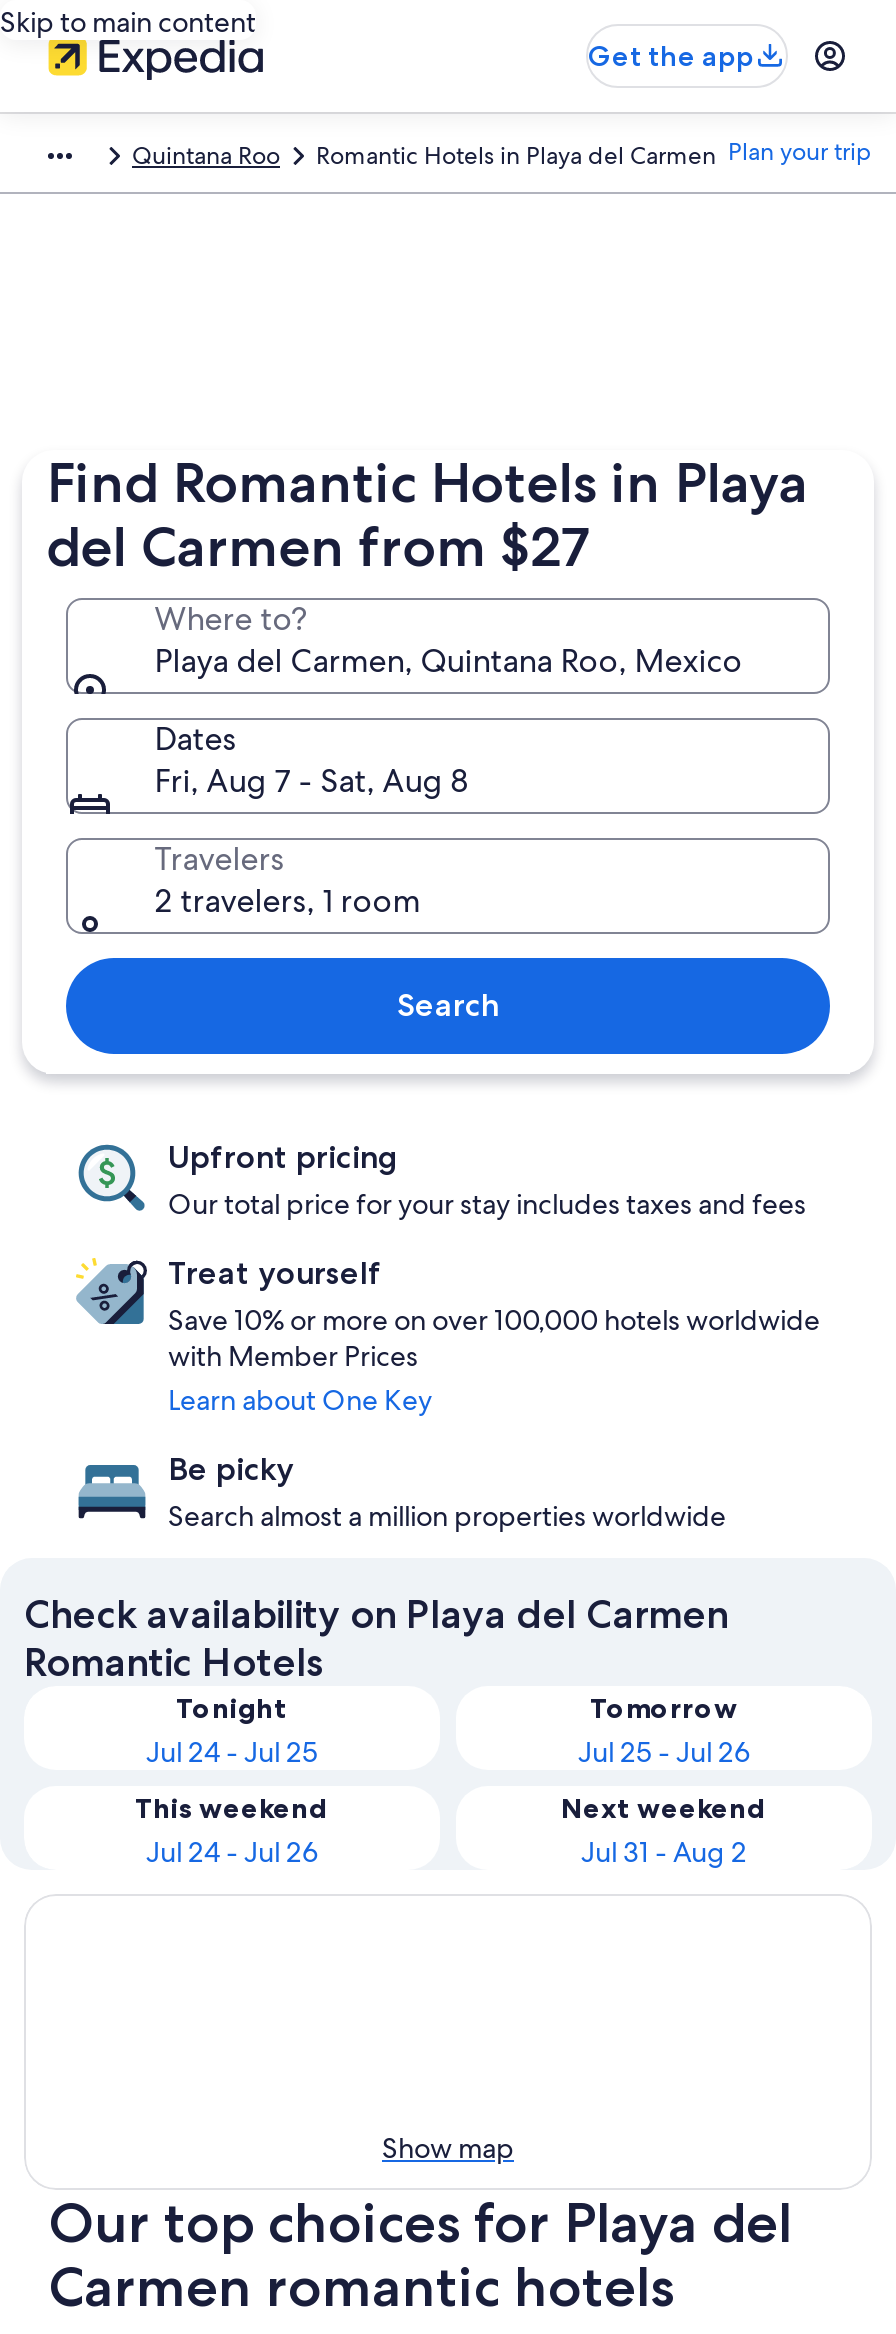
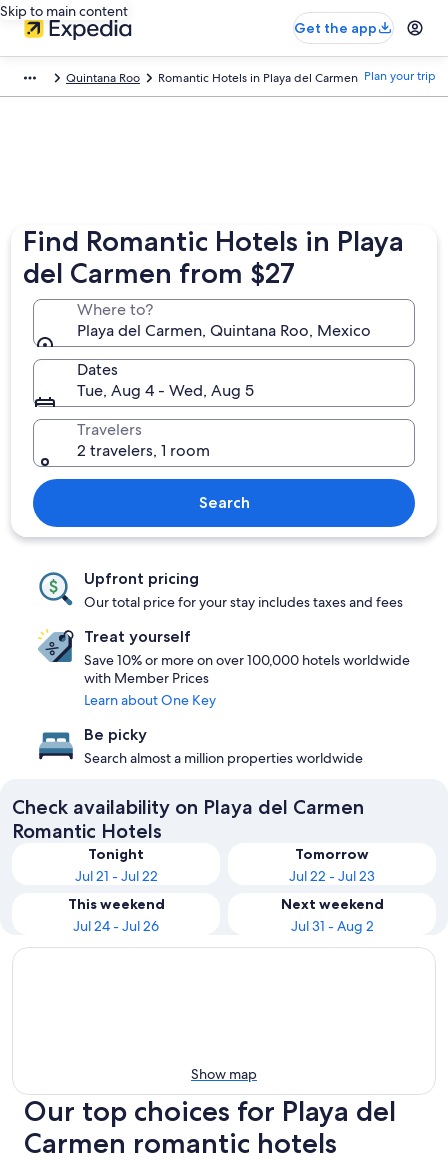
[154,760,468,802] Fri, Aug 7 - Sat, Aug 8 -> [77,380,254,401] Tue, Aug 4 - Wed, Aug 5
[146,1734,318,1770] Jul 24 - Jul 25 -> [74,867,157,885] Jul 21 - Jul 22
[578,1734,750,1770] Jul 25 - Jul 26 -> [289,867,375,885] Jul 22 - Jul 23

